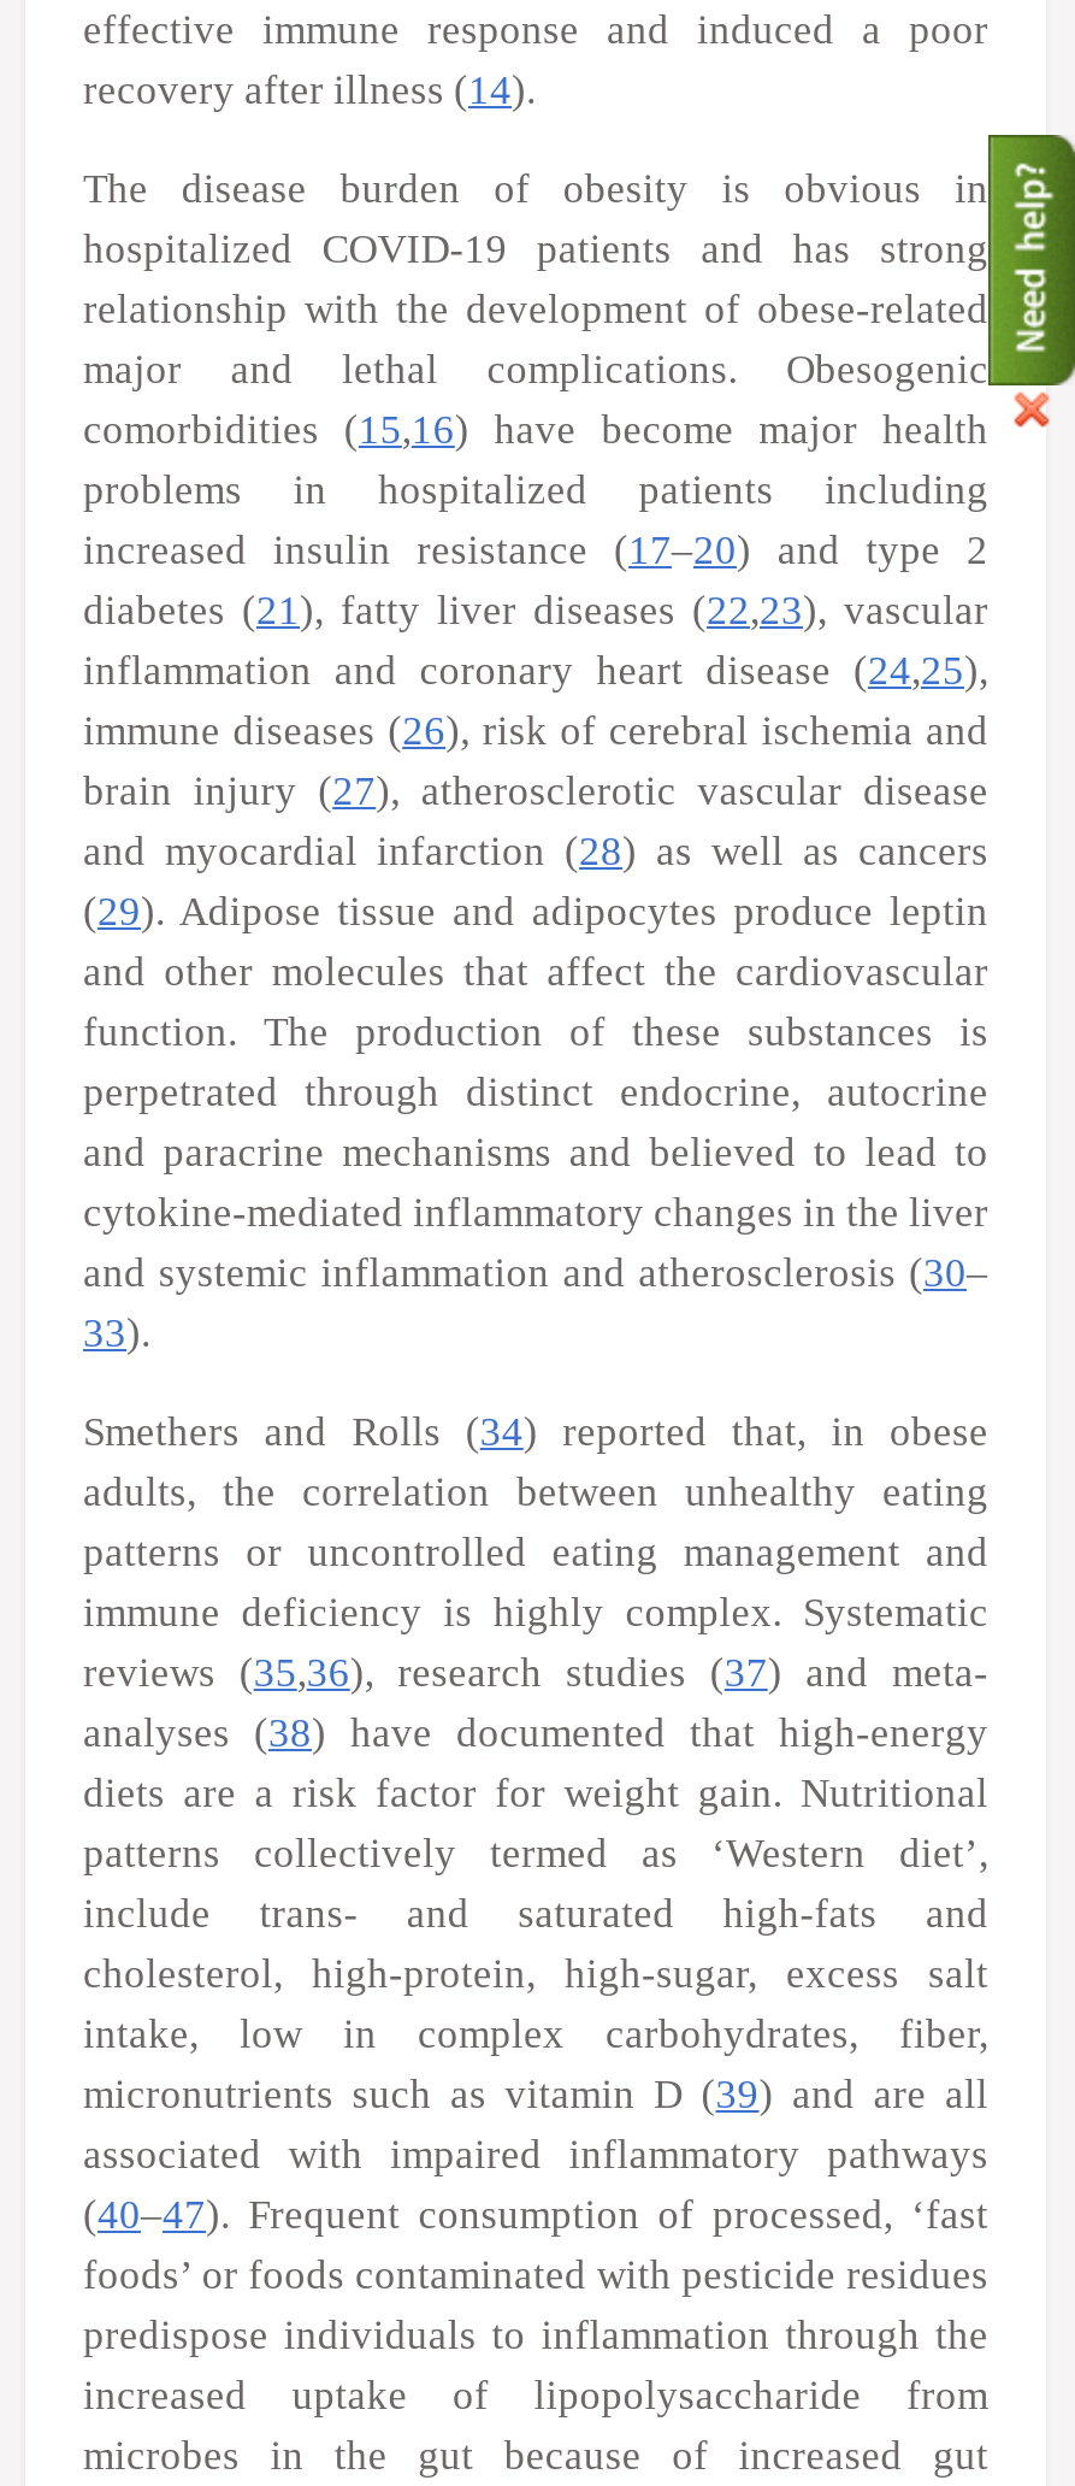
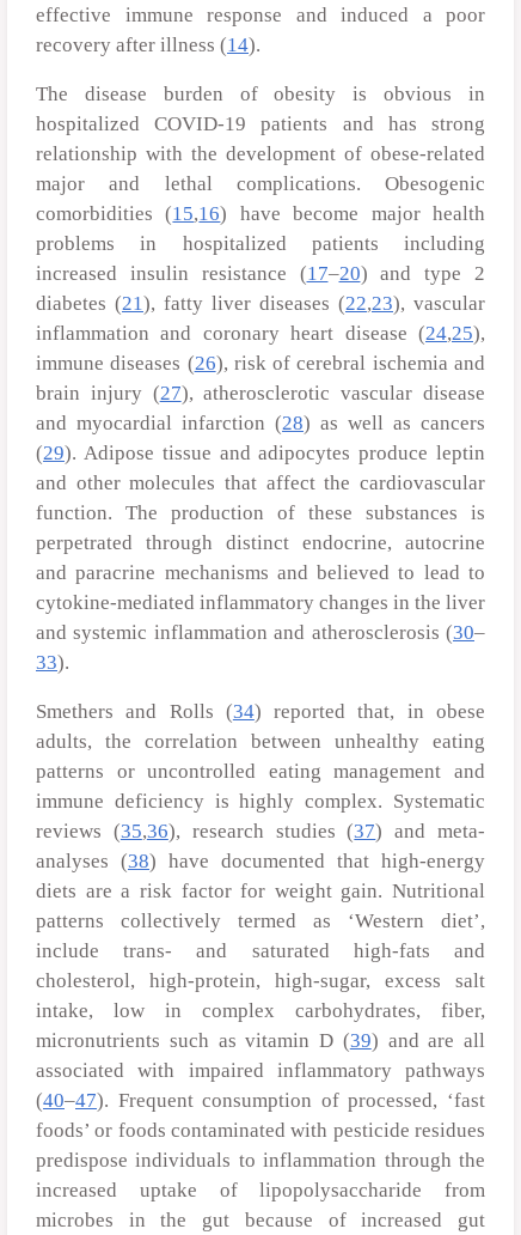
[986,132,1068,429] [image] -> none

